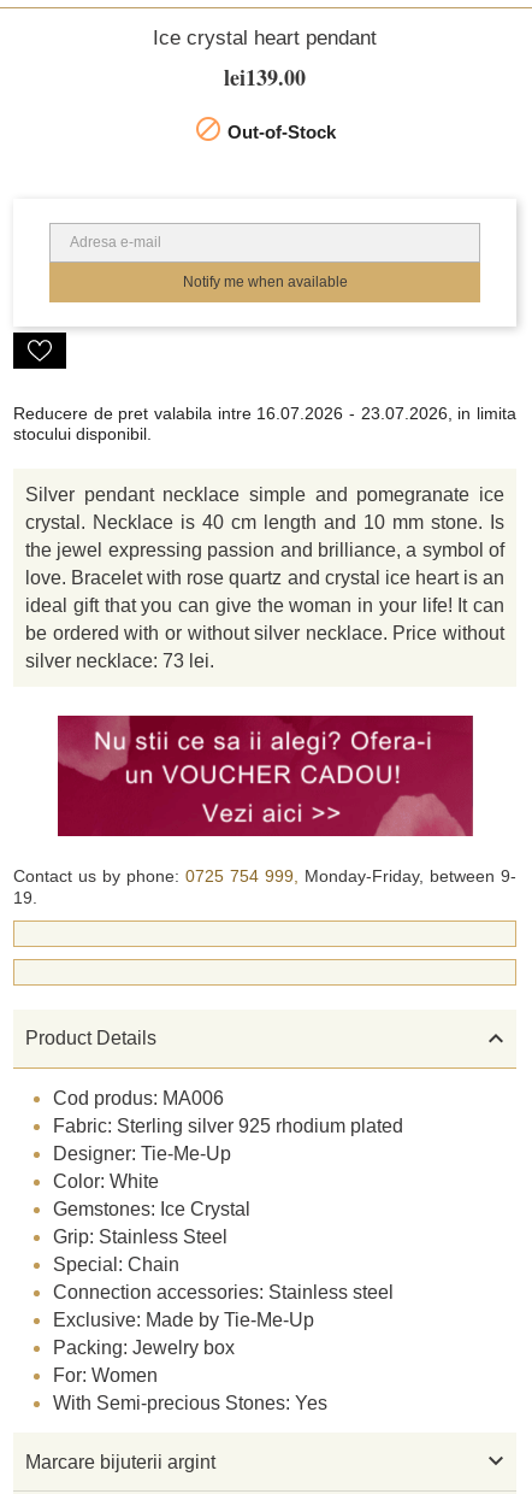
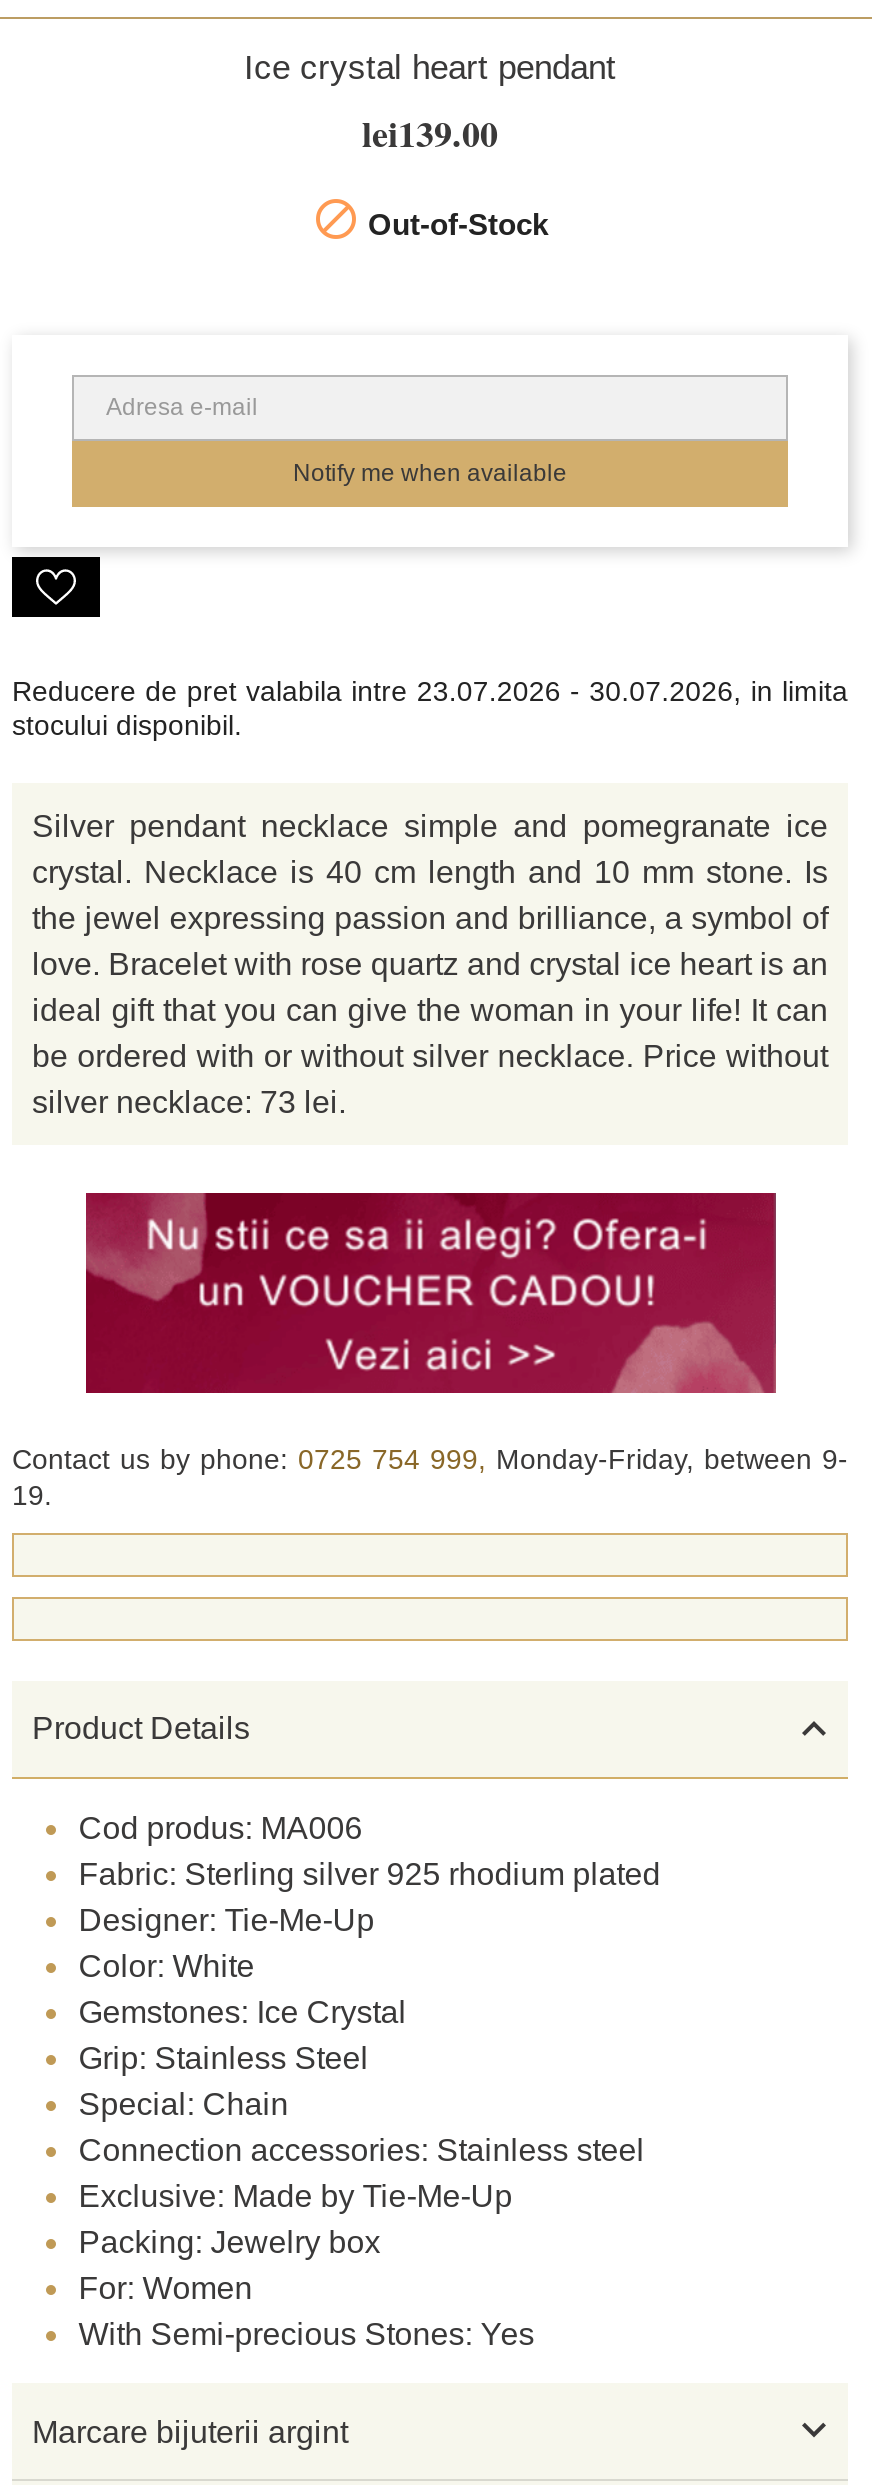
[13,404,516,423] Reducere de pret valabila intre 16.07.2026 - 23.07.2026, in limita -> [12,675,848,707] Reducere de pret valabila intre 23.07.2026 - 30.07.2026, in limita

